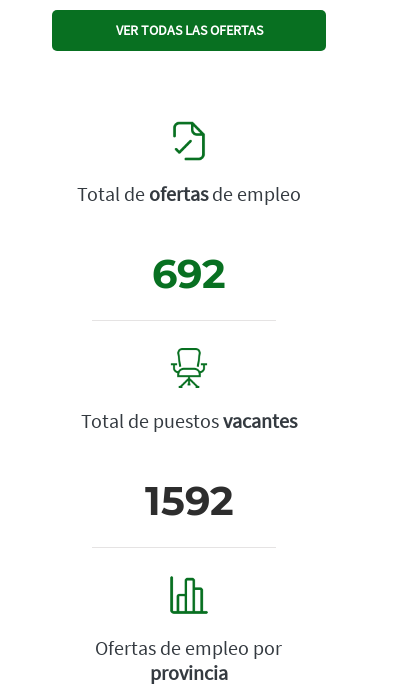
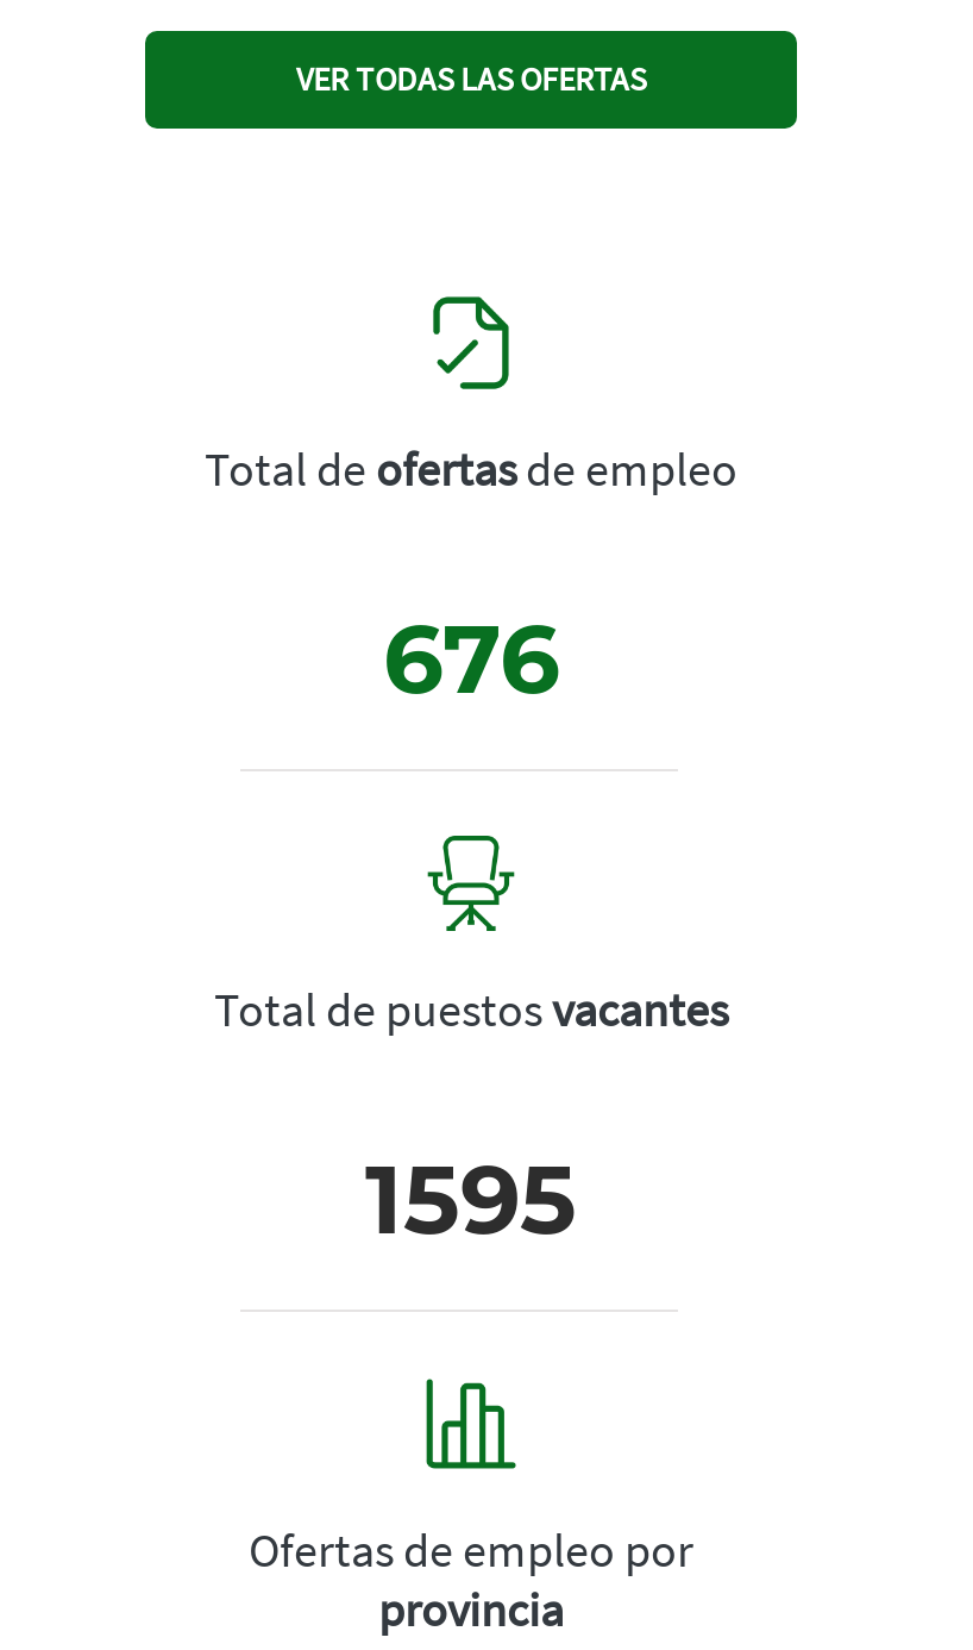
[152,249,226,298] 692 -> [383,600,559,717] 676
[144,476,233,525] 1592 -> [365,1141,577,1258] 1595

